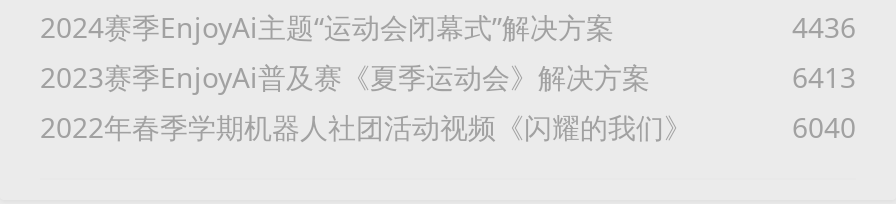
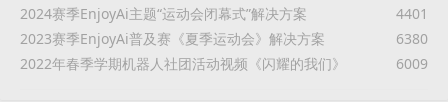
[792,9,856,47] 4436 -> [396,4,428,23] 4401
[792,59,856,97] 6413 -> [396,29,428,48] 6380
[792,109,856,147] 6040 -> [396,54,428,73] 6009

